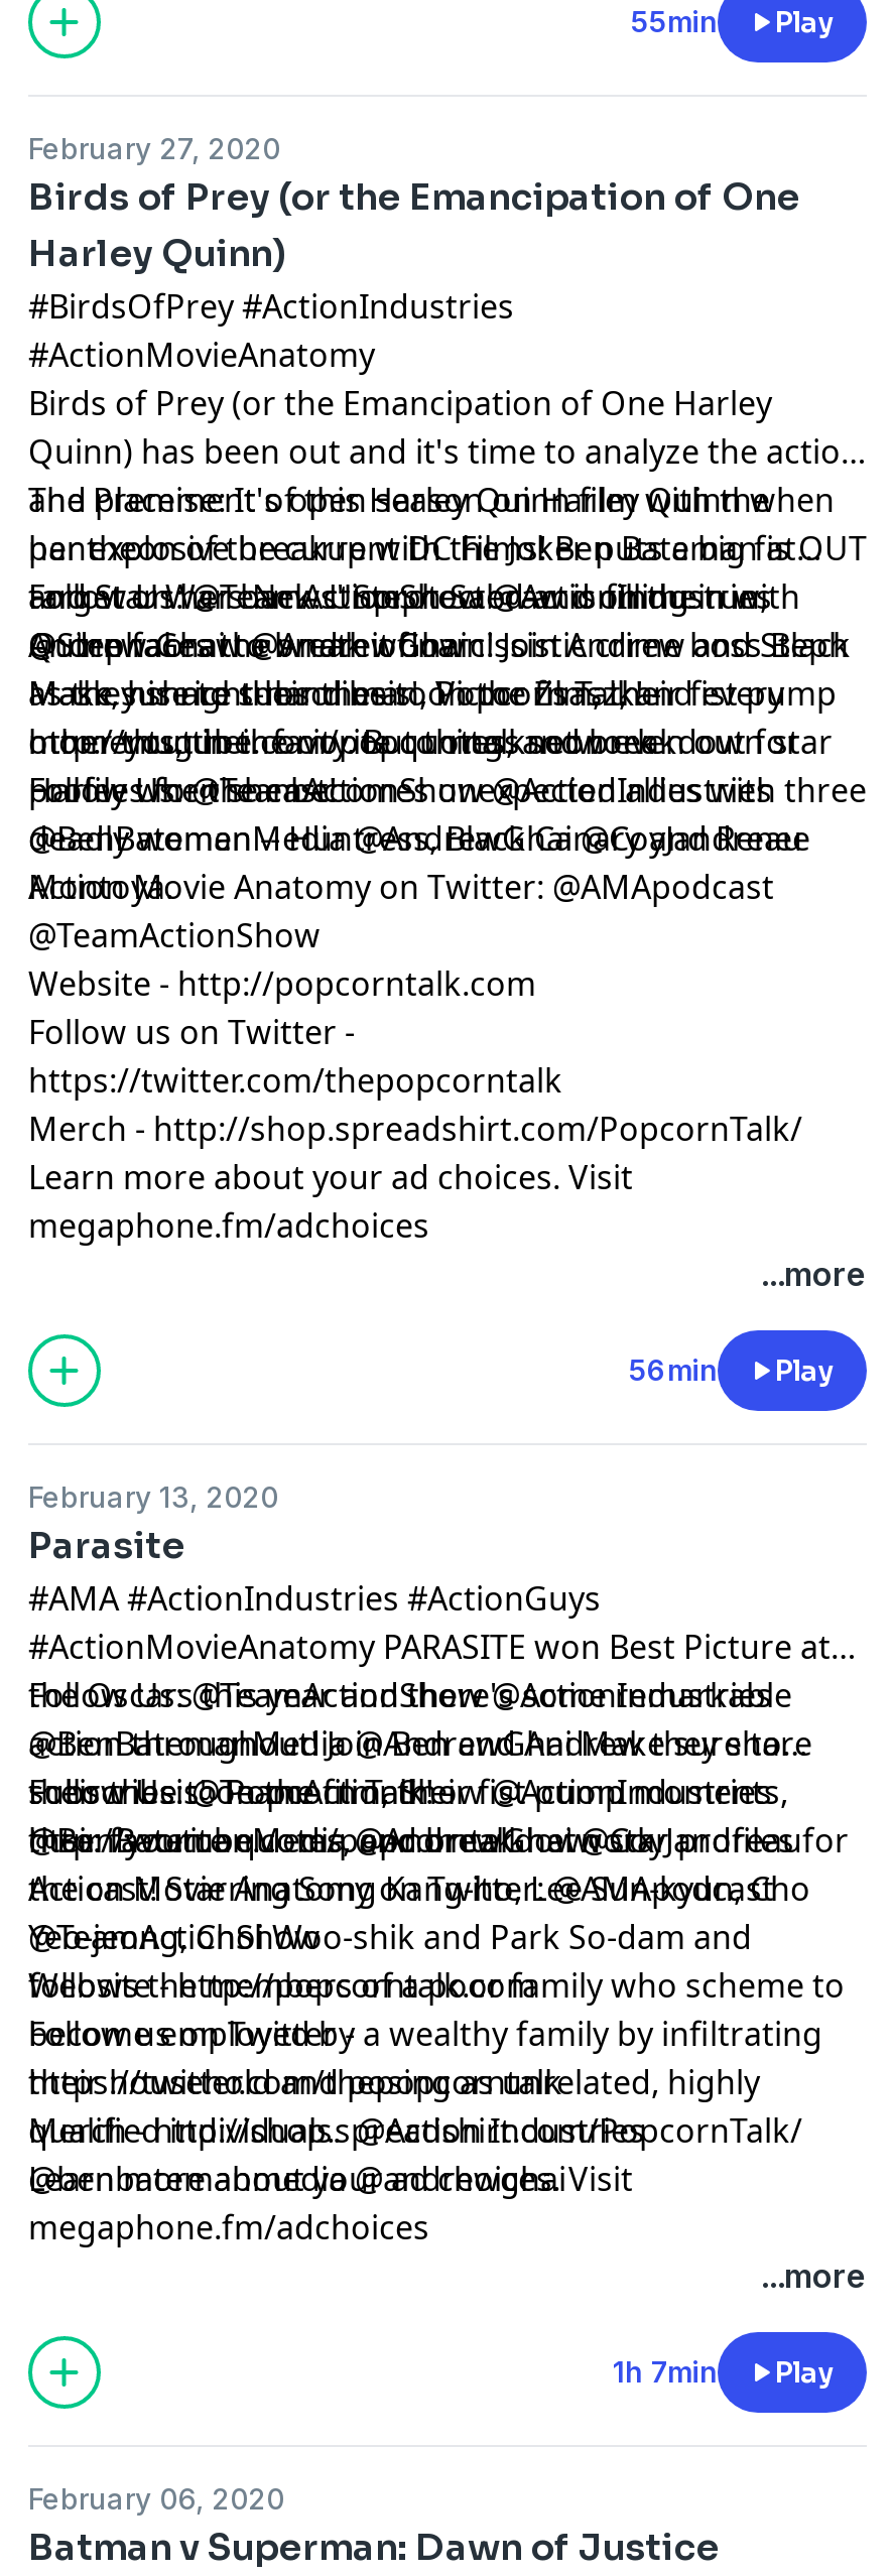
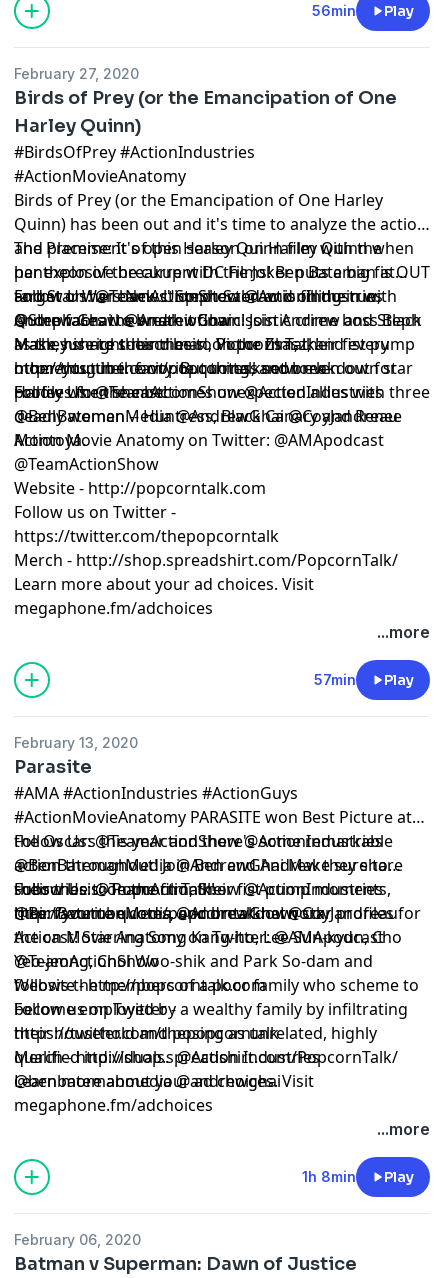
[631,4,835,40] 55min Play -> [312,2,414,20] 56min Play
[629,1352,835,1388] 56min Play -> [314,671,414,689] 57min Play
[613,2354,835,2390] 1h 7min Play -> [302,1168,414,1186] 1h 8min Play

